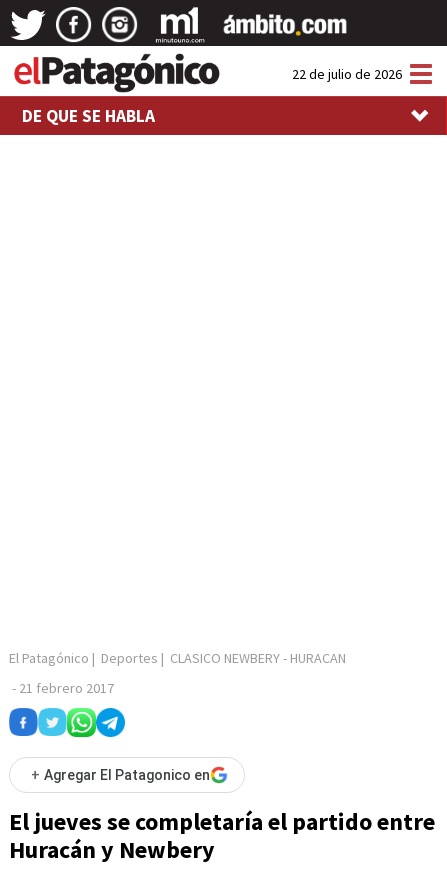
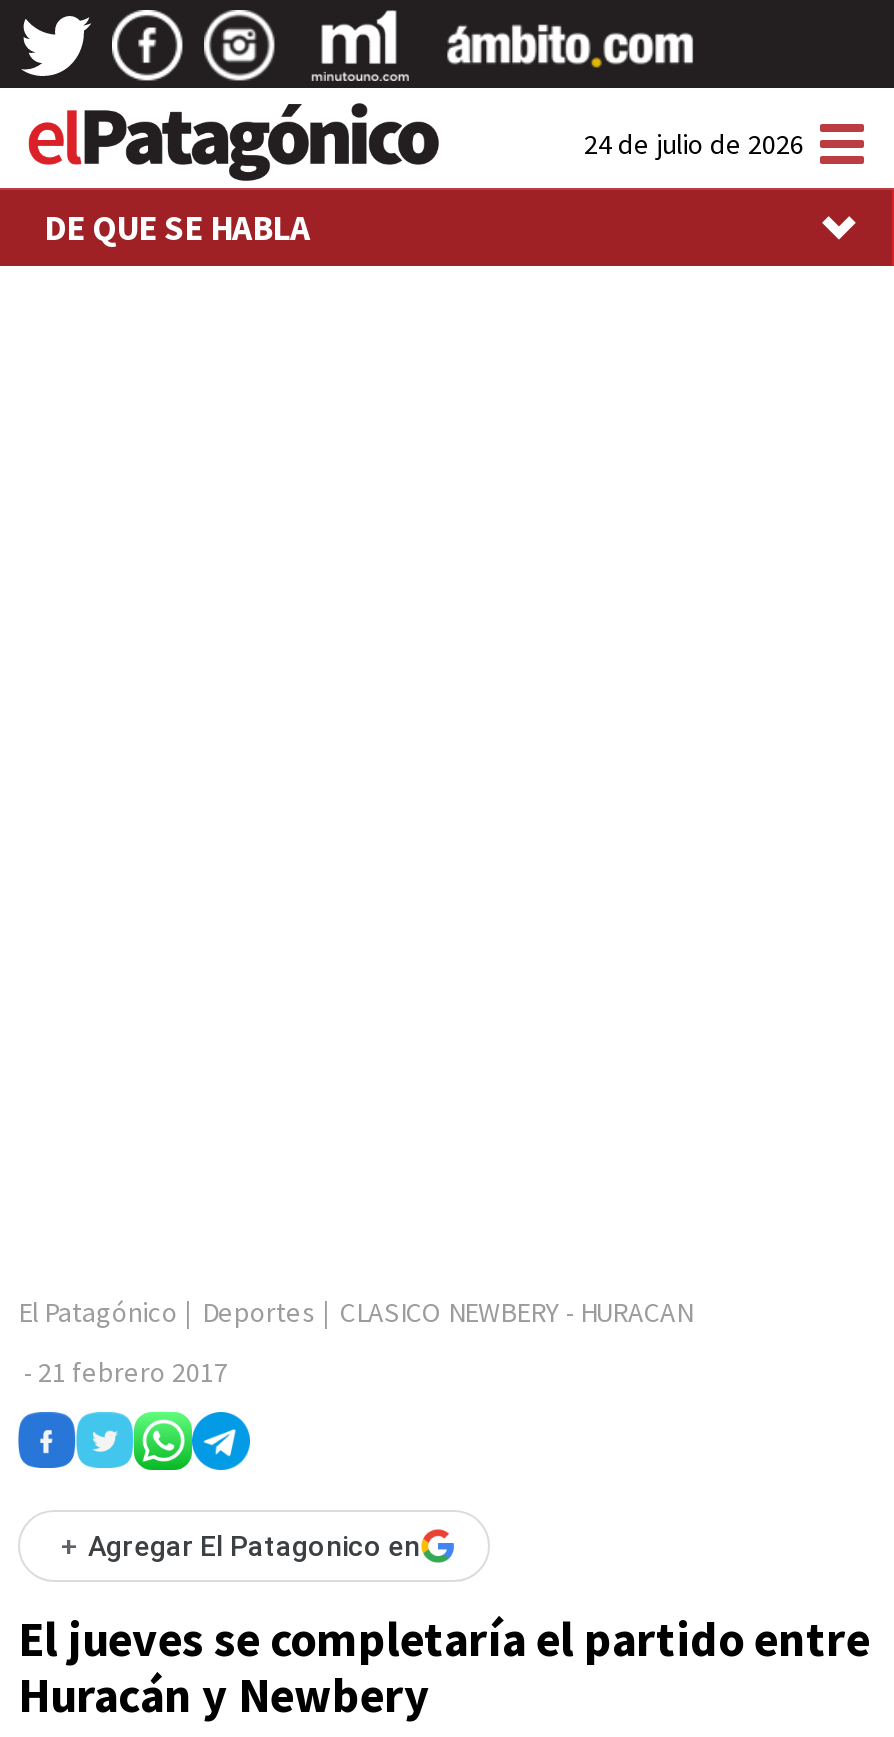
[292,65,402,83] 22 de julio de 2026 -> [584,126,804,162] 24 de julio de 2026

